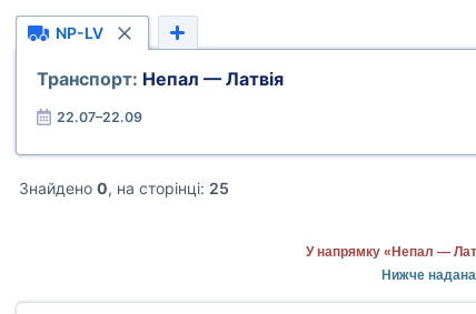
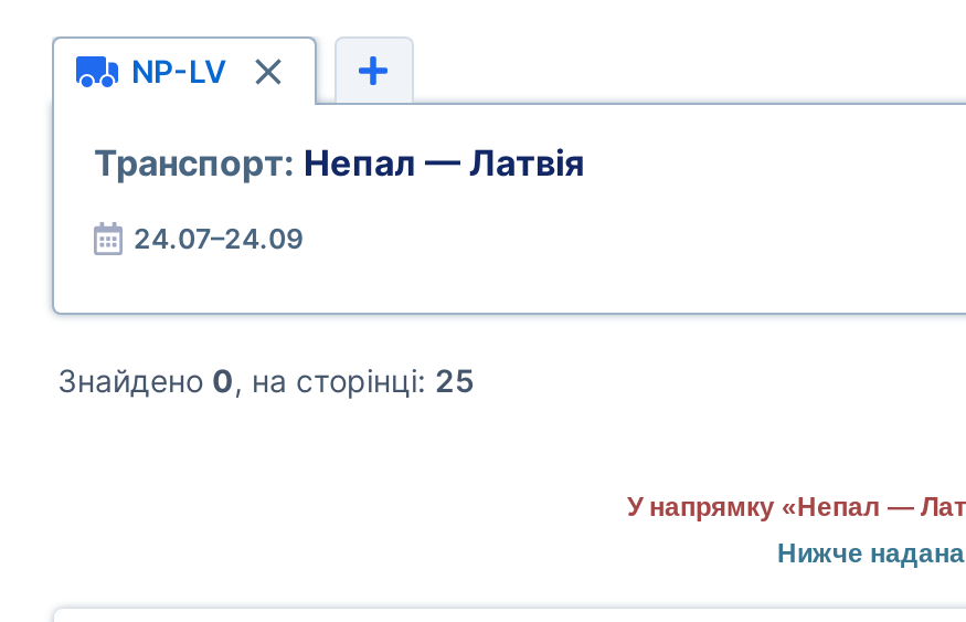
[57,109,142,125] 22.07–22.09 -> [134,222,304,255] 24.07–24.09

